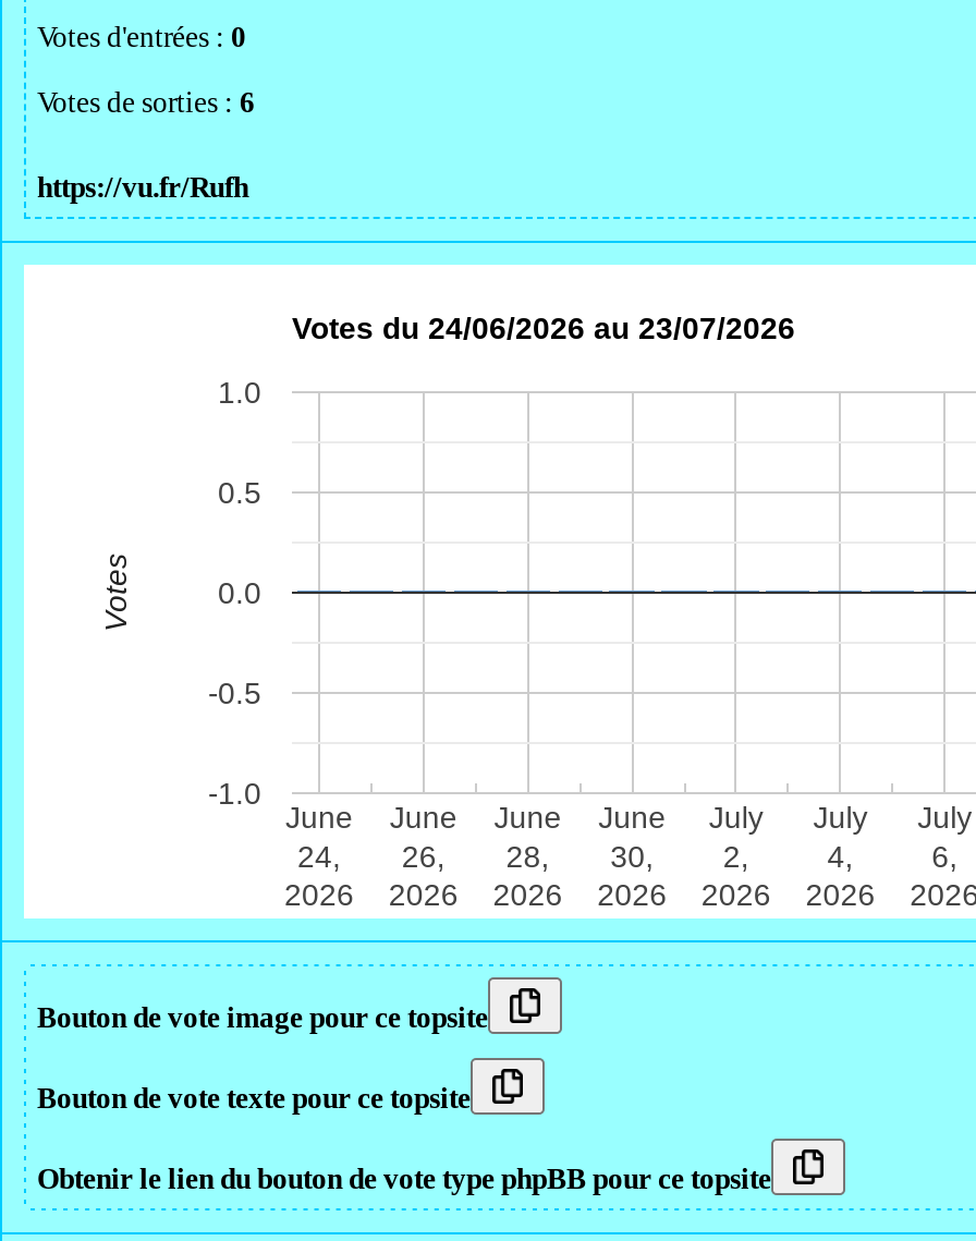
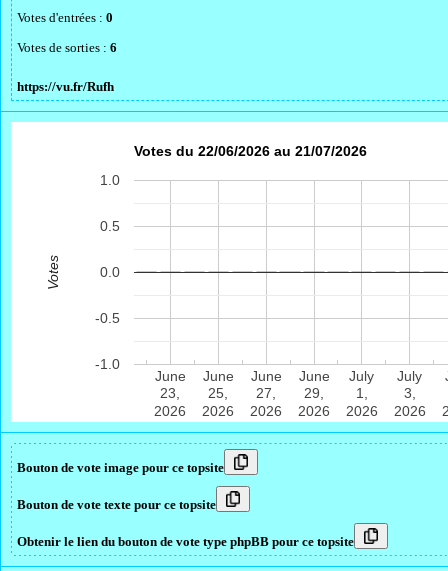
[292,311,795,345] Votes du 24/06/2026 au 23/07/2026 -> [134,143,367,159] Votes du 22/06/2026 au 21/07/2026
[297,840,341,874] 24, -> [160,385,180,401] 23,
[402,840,445,874] 26, -> [208,385,228,401] 25,
[506,840,549,874] 28, -> [256,385,276,401] 27,
[610,840,654,874] 30, -> [304,385,324,401] 29,
[723,840,749,874] 2, -> [356,385,368,401] 1,
[827,840,854,874] 4, -> [404,385,416,401] 3,
[932,840,958,874] 6, -> none

